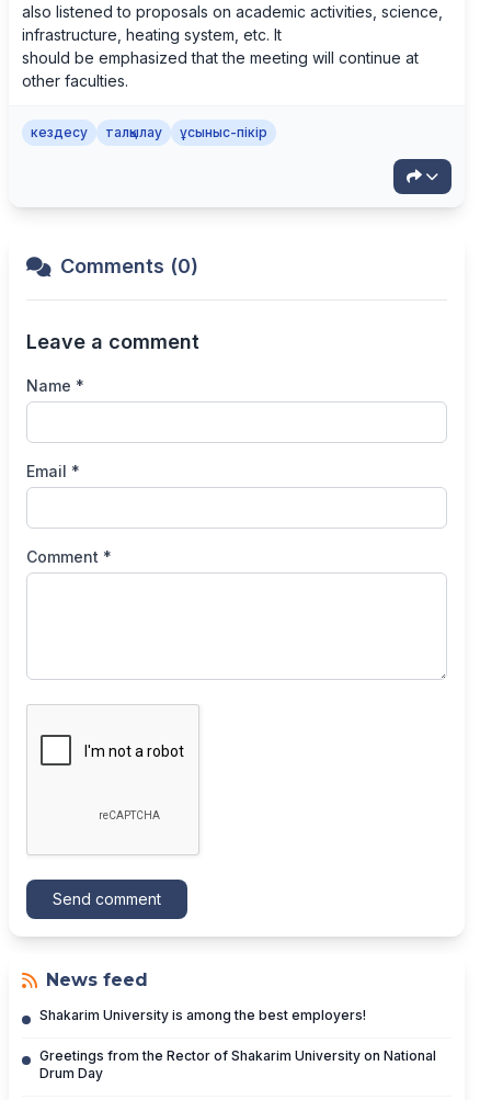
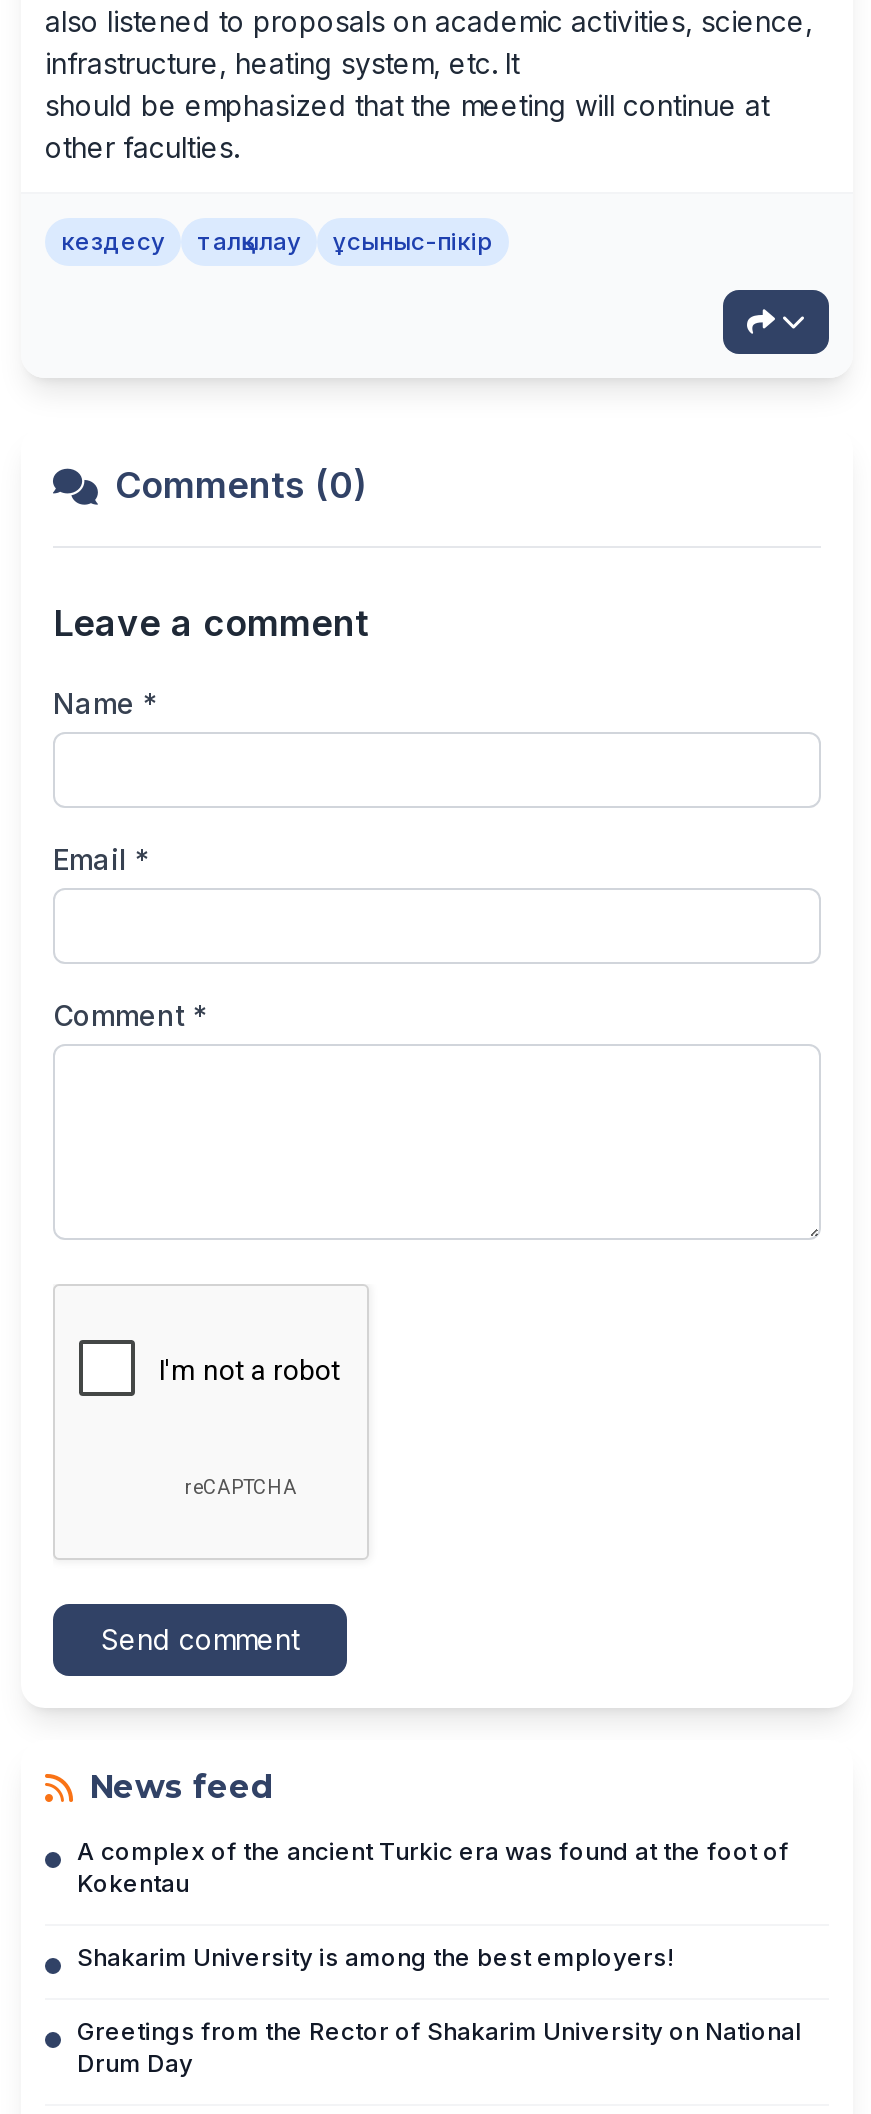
none -> [77,1837,789,1899] A complex of the ancient Turkic era was found at the foot of | Kokentau

